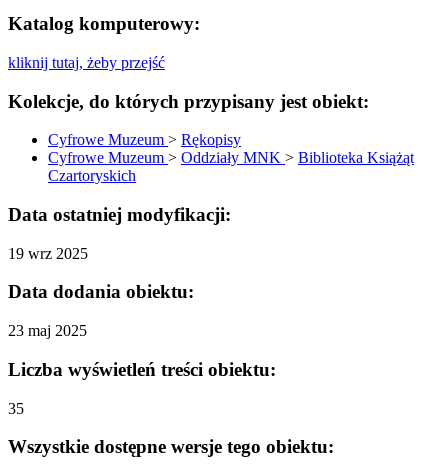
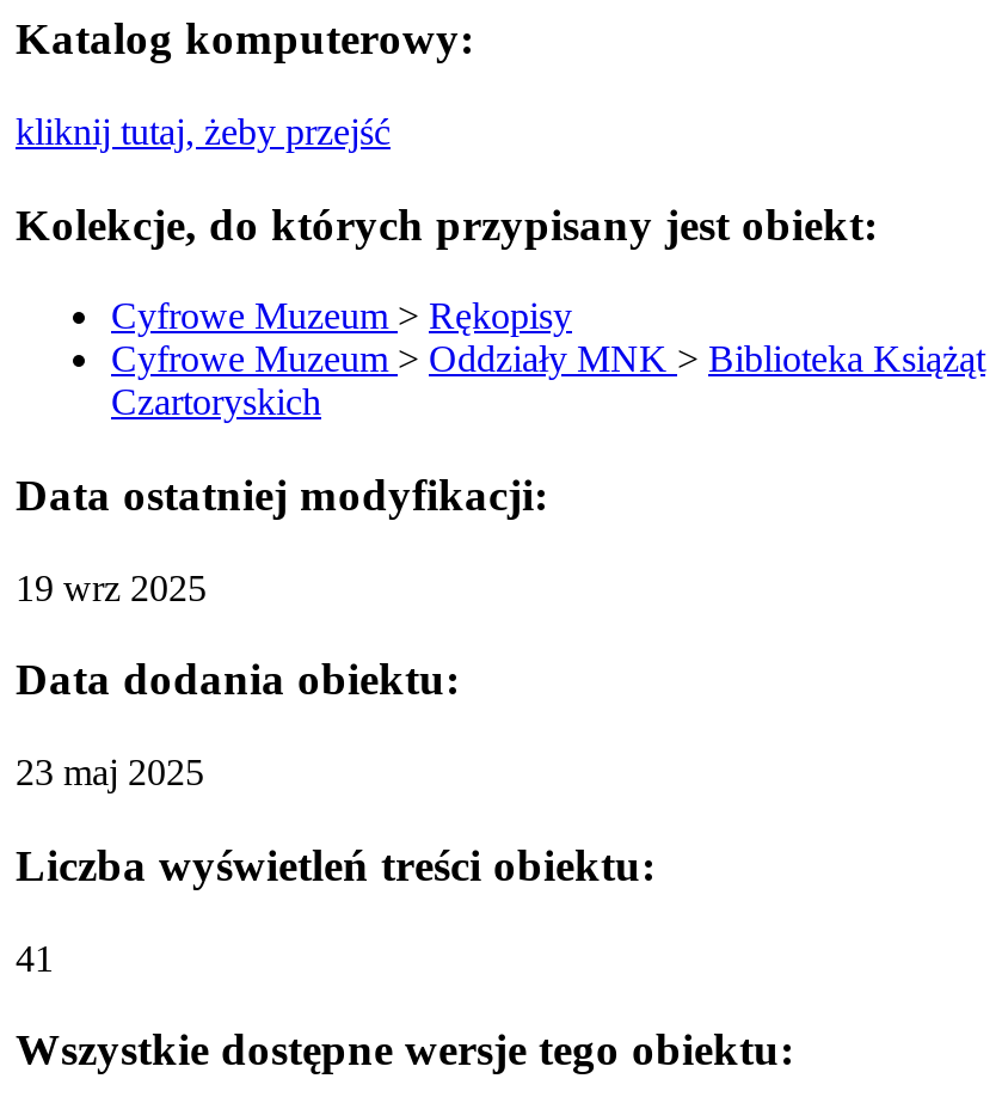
[8,399,24,416] 35 -> [16,937,54,978] 41

